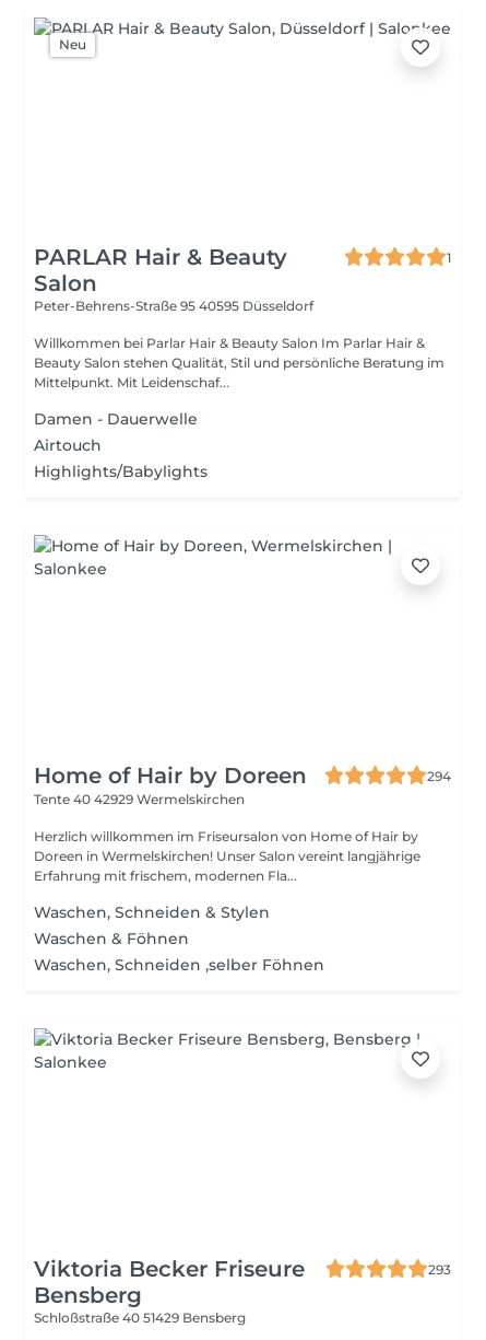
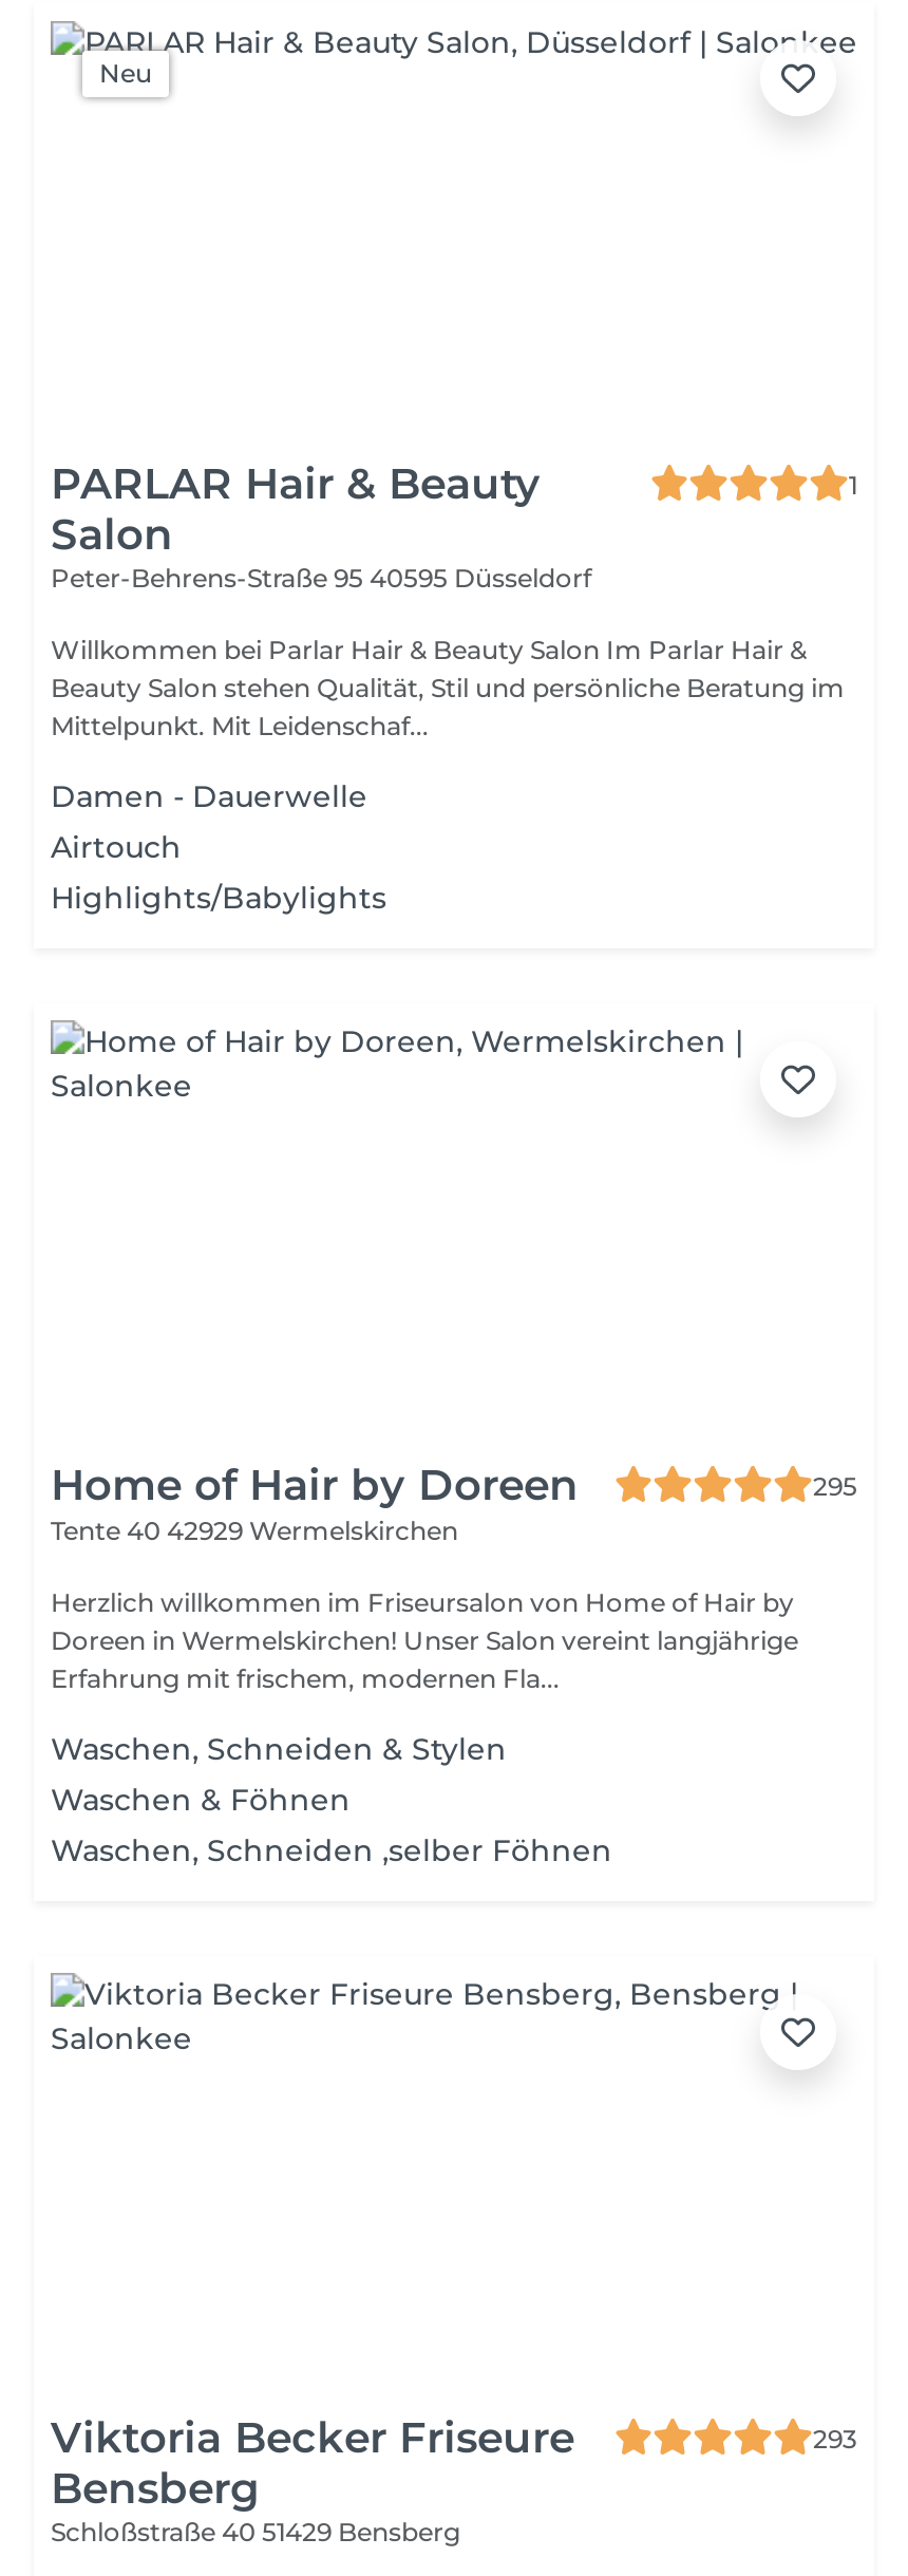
[427,768,451,784] 294 -> [813,1470,857,1502] 295

